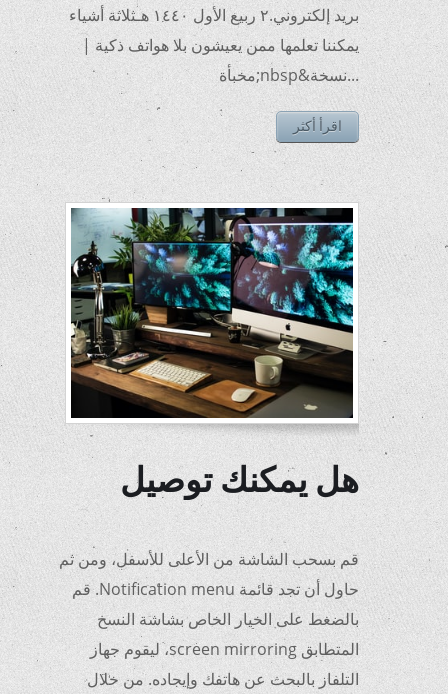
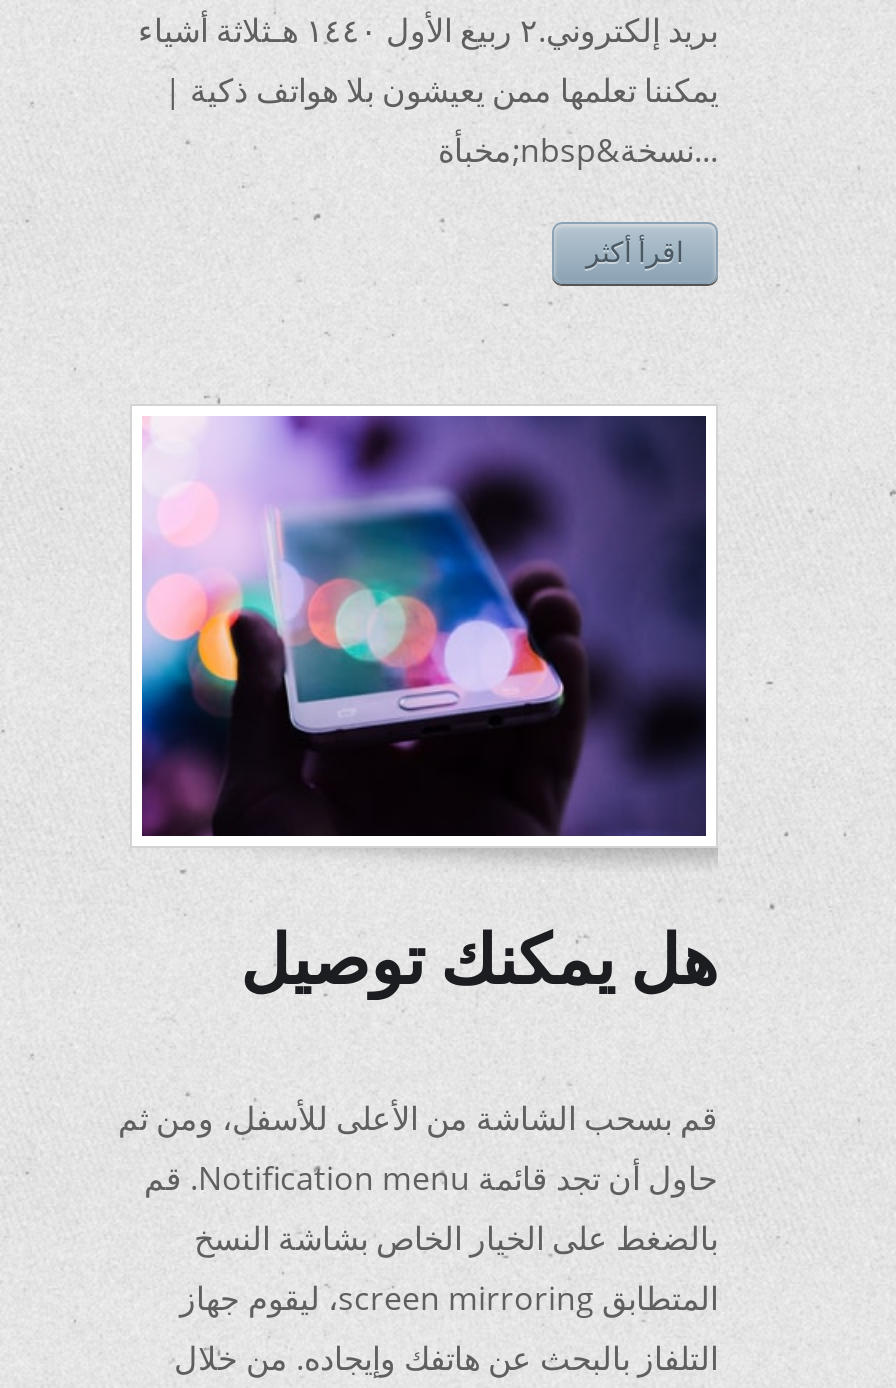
[70,207,354,418] [image] -> [140,414,708,836] [image]

